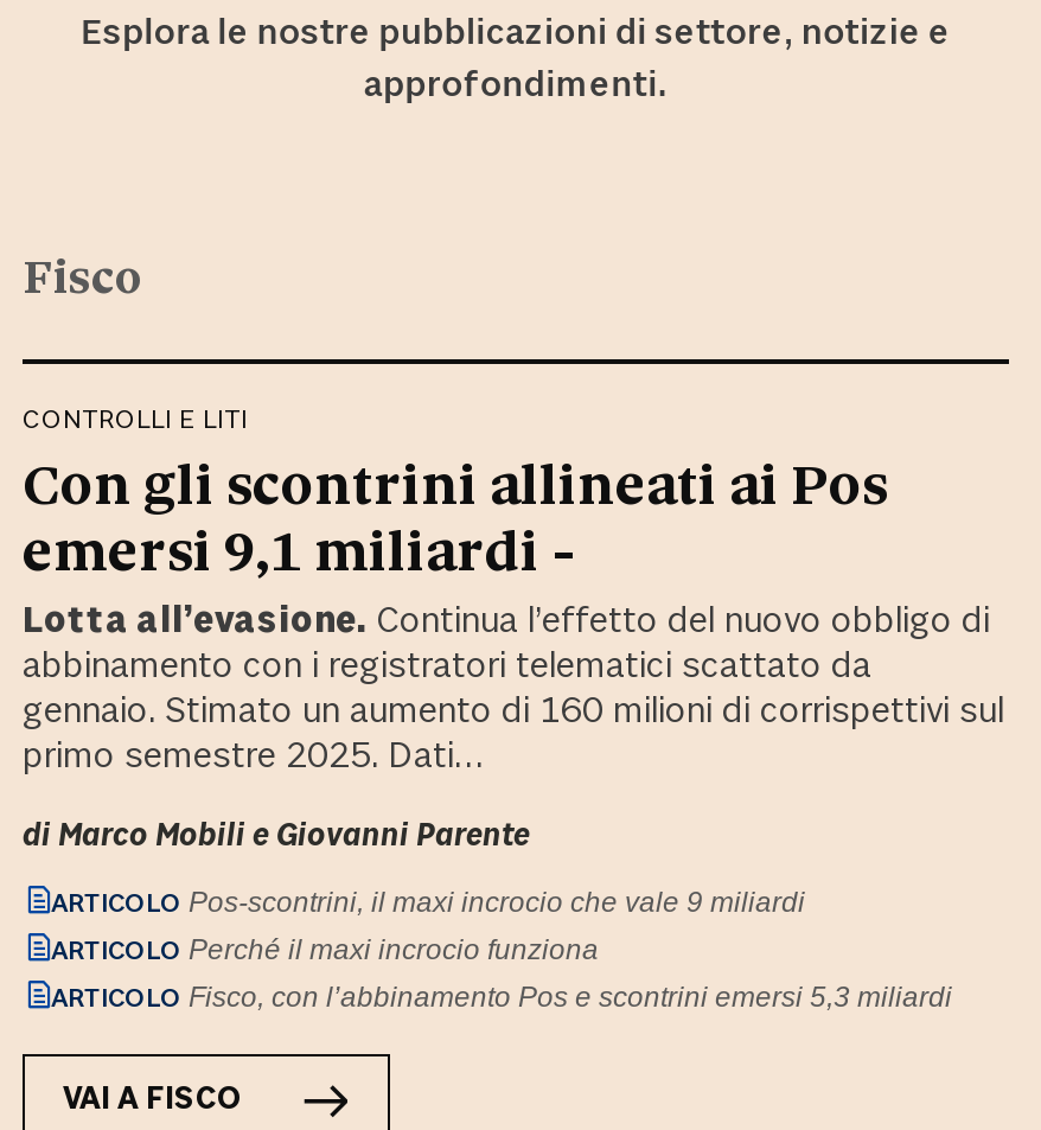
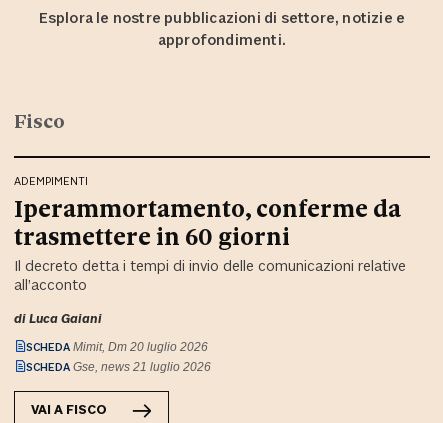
[23,401,1004,779] CONTROLLI E LITI | Con gli scontrini allineati ai Pos | emersi 9,1 miliardi - | Lotta all’evasione. Continua l’effetto del nuovo obbligo di | abbinamento con i registratori telematici scattato da | gennaio. Stimato un aumento di 160 milioni di corrispettivi sul | primo semestre 2025. Dati… -> [14,174,406,295] ADEMPIMENTI | Iperammortamento, conferme da | trasmettere in 60 giorni | Il decreto detta i tempi di invio delle comunicazioni relative | all’acconto
[23,817,530,855] di Marco Mobili e Giovanni Parente -> [14,311,102,327] di Luca Gaiani
[51,886,952,1017] ARTICOLO Pos-scontrini, il maxi incrocio che vale 9 miliardi | ARTICOLO Perché il maxi incrocio funziona | ARTICOLO Fisco, con l’abbinamento Pos e scontrini emersi 5,3 miliardi -> [26,340,211,375] SCHEDA Mimit, Dm 20 luglio 2026 | SCHEDA Gse, news 21 luglio 2026

